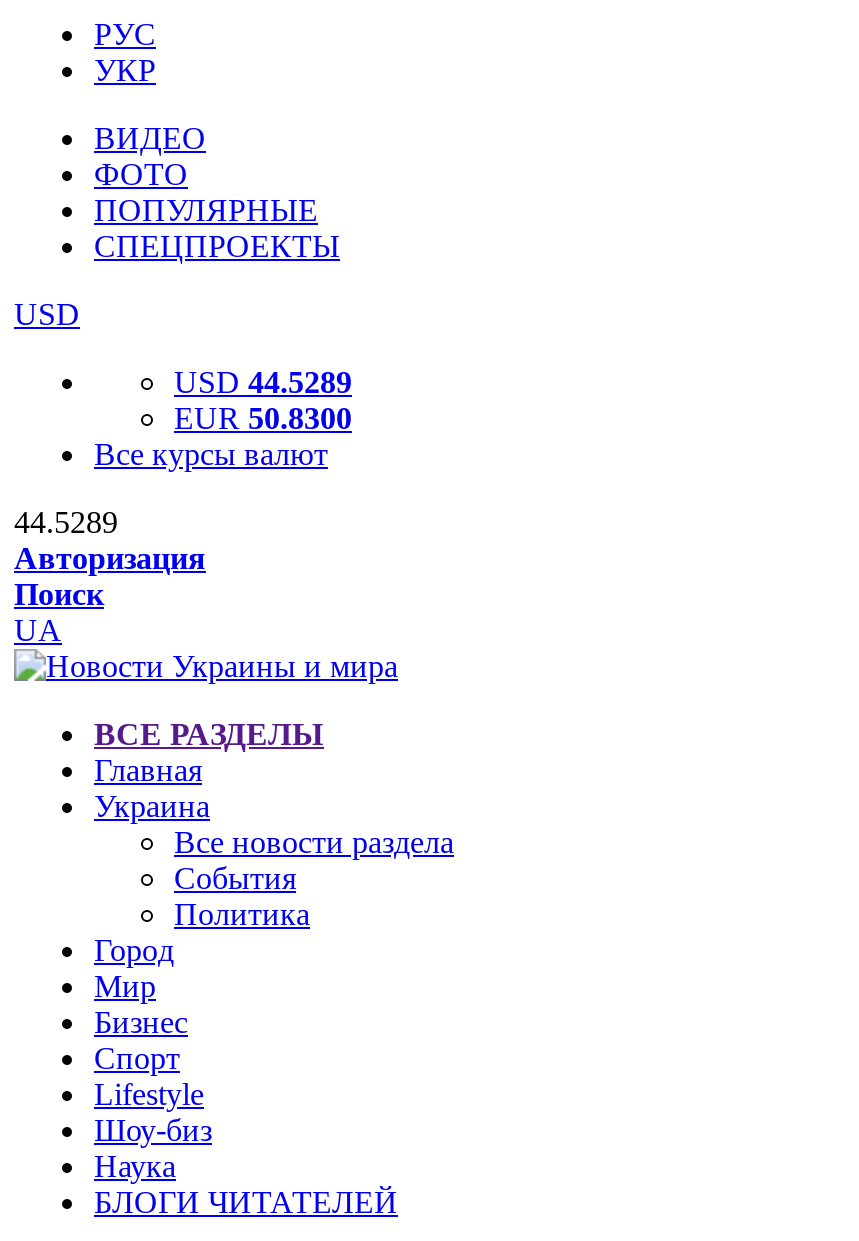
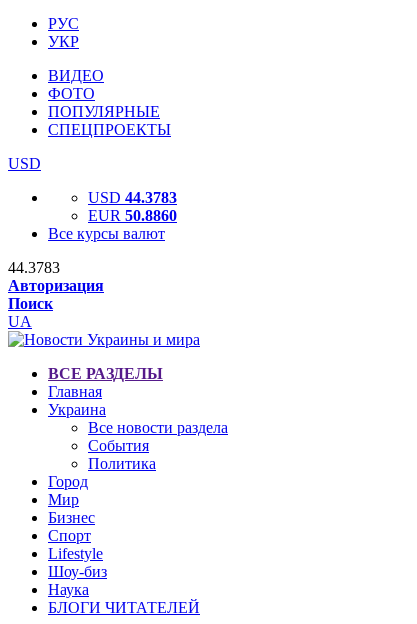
[174,365,352,399] USD 44.5289 -> [88,189,177,206] USD 44.3783
[174,401,352,435] EUR 50.8300 -> [88,207,177,224] EUR 50.8860
[14,505,118,539] 44.5289 -> [8,259,60,276] 44.3783

